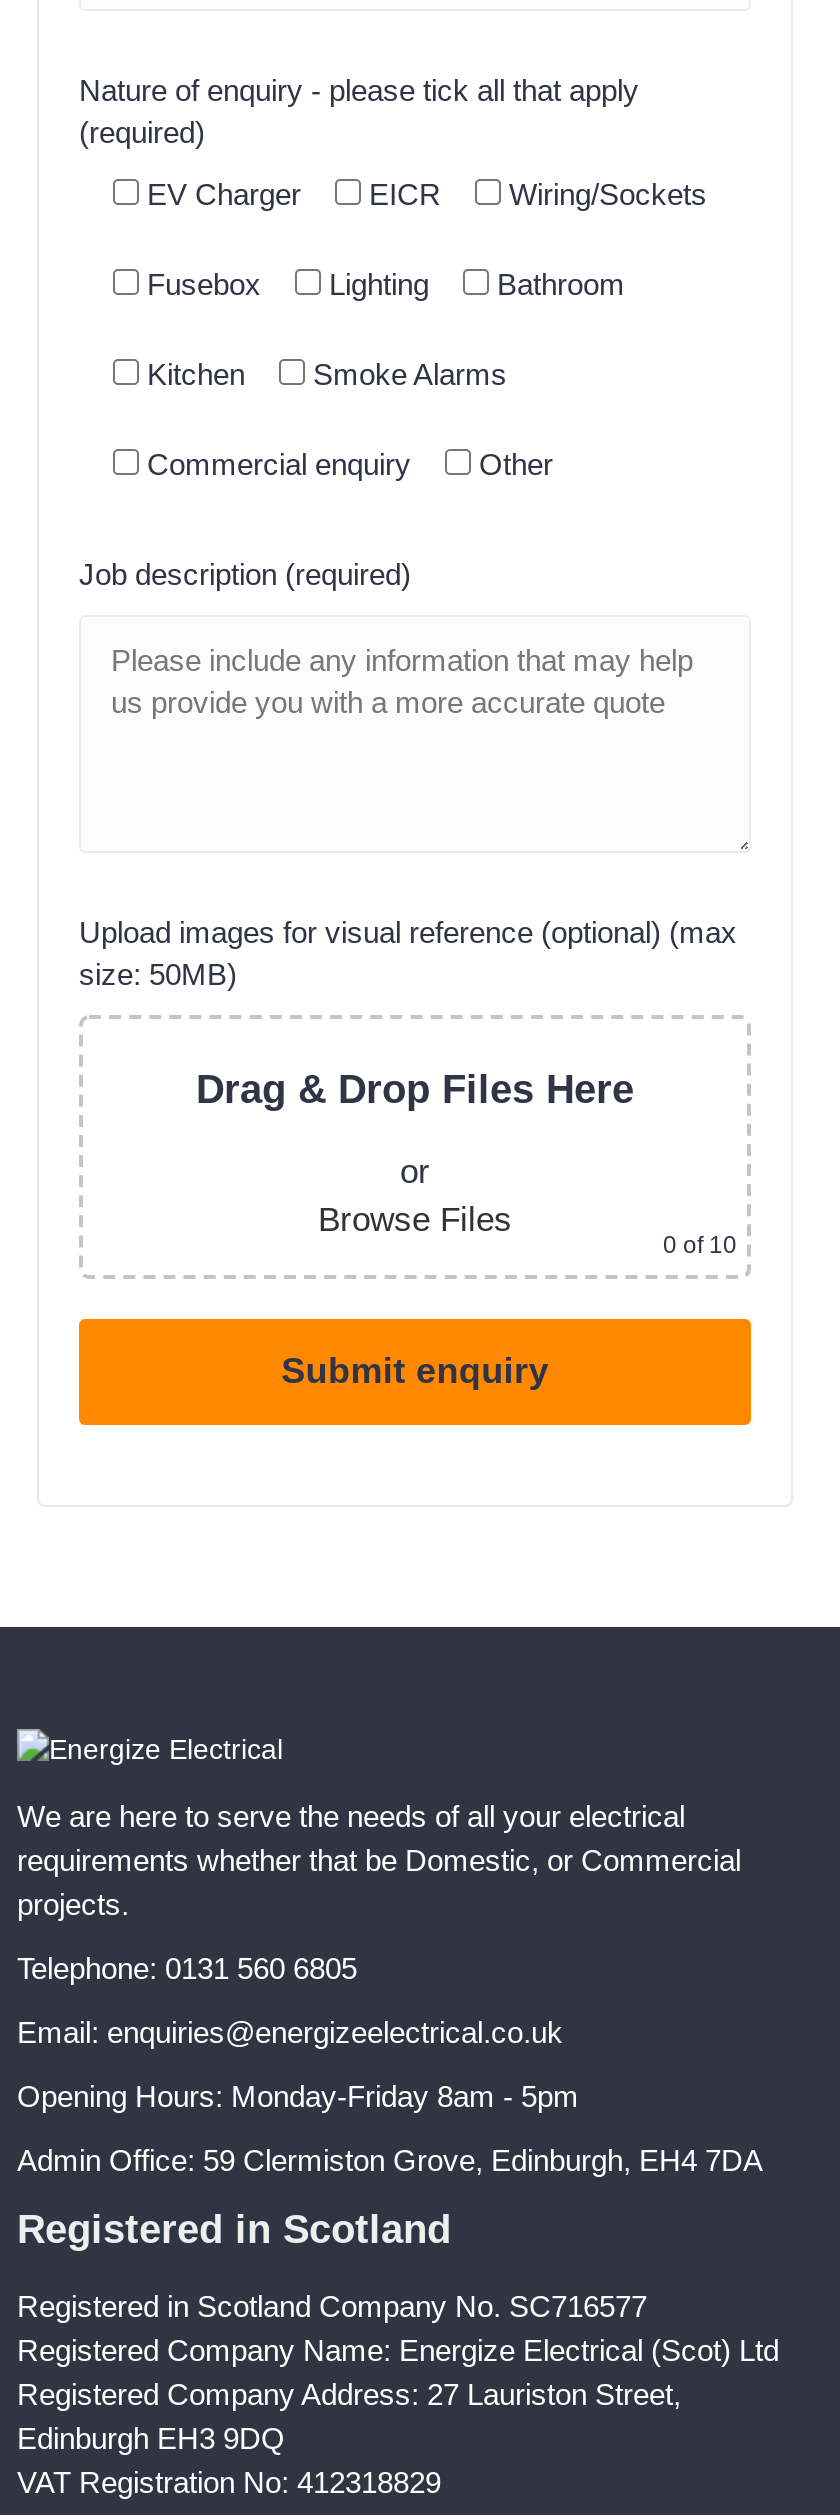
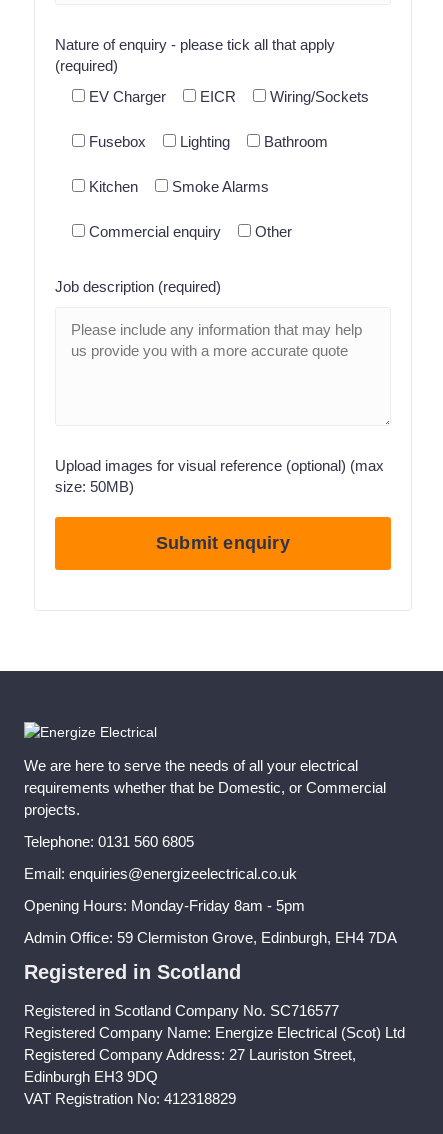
[196,1066,737,1258] Drag & Drop Files Here | or | Browse Files | 0 of 10 -> none

